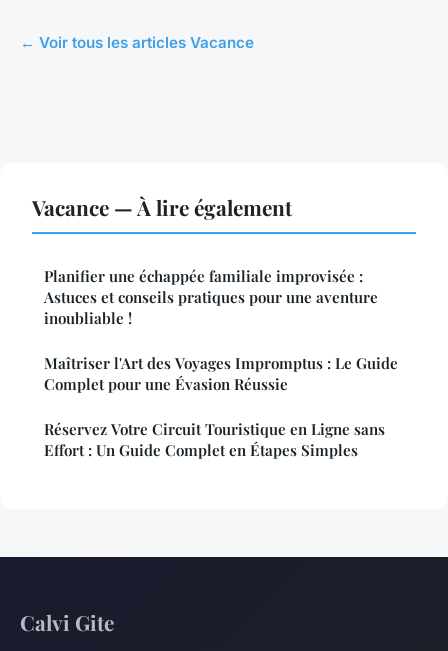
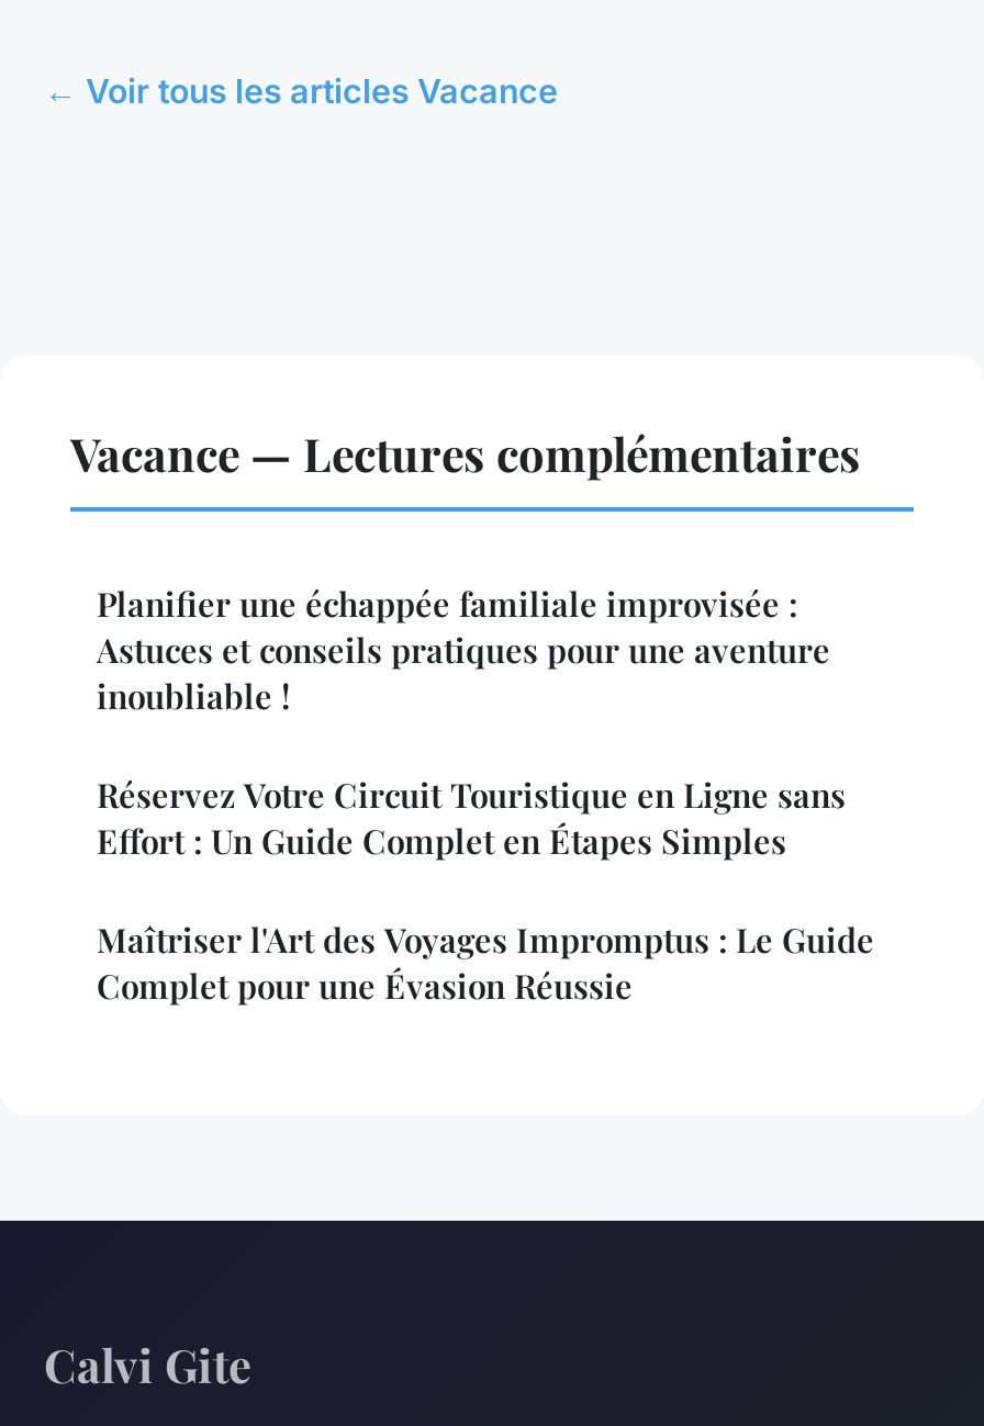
[32,193,292,221] Vacance — À lire également -> [70,422,861,483] Vacance — Lectures complémentaires
moved [44,353,398,394] -> [97,918,874,1008]: Maîtriser l'Art des Voyages Impromptus : Le Guide | Complet pour une Évasion Réussie
moved [44,419,385,460] -> [97,773,846,863]: Réservez Votre Circuit Touristique en Ligne sans | Effort : Un Guide Complet en Étapes Simples

